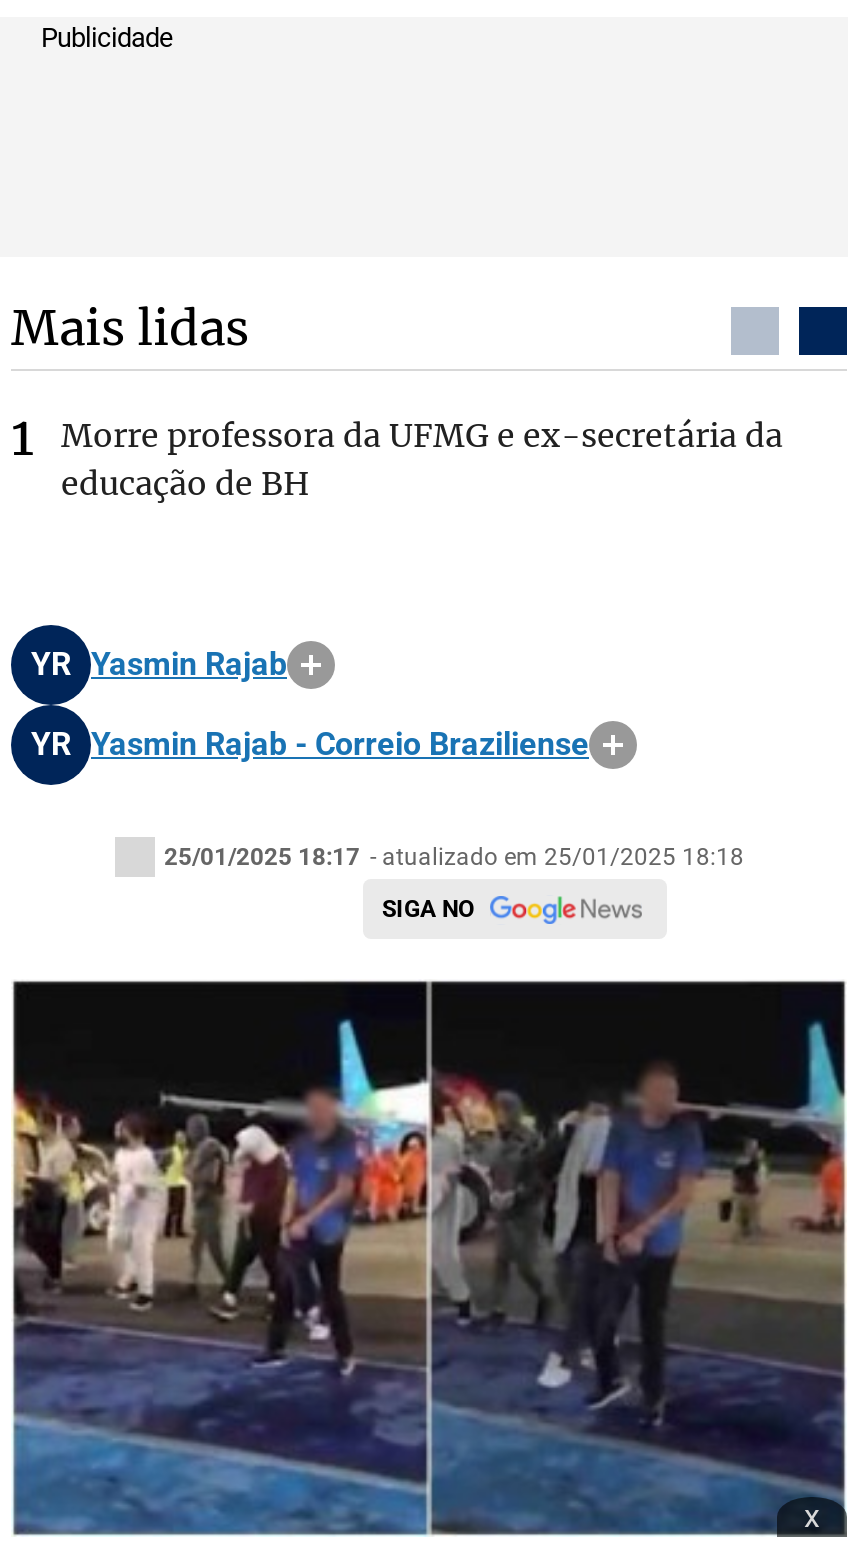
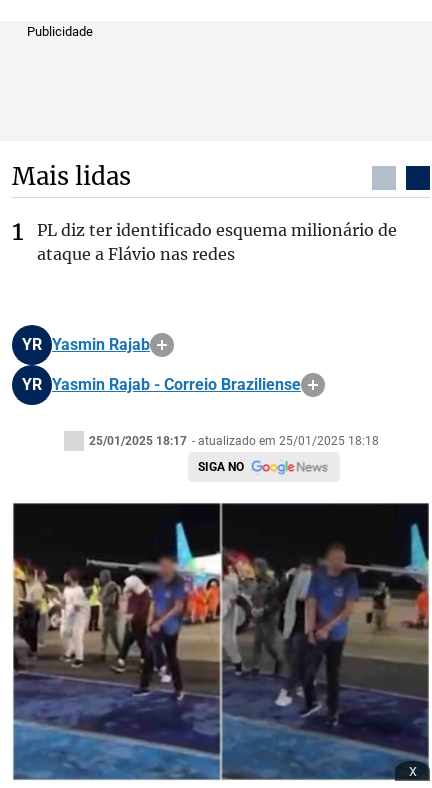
[61,415,783,503] Morre professora da UFMG e ex-secretária da | educação de BH -> [37,220,397,264] PL diz ter identificado esquema milionário de | ataque a Flávio nas redes

